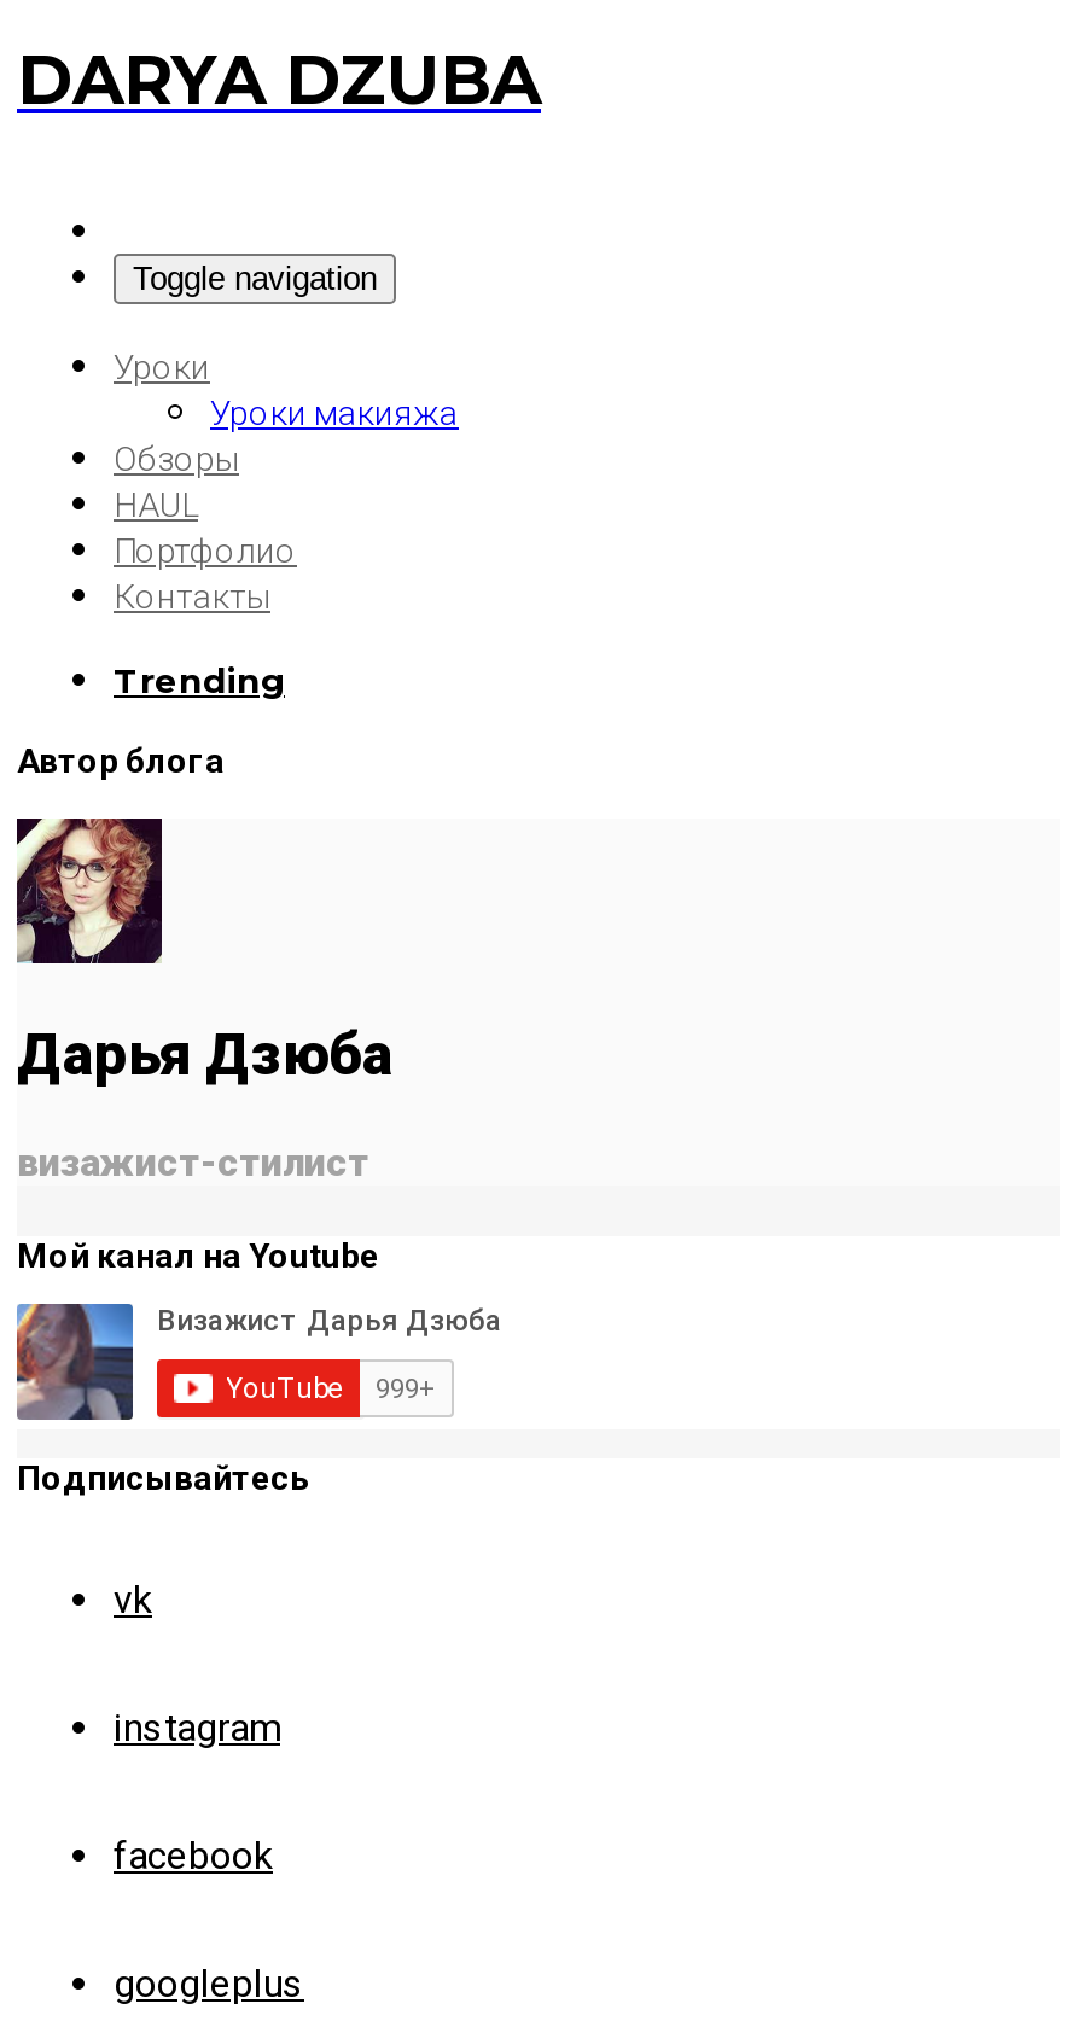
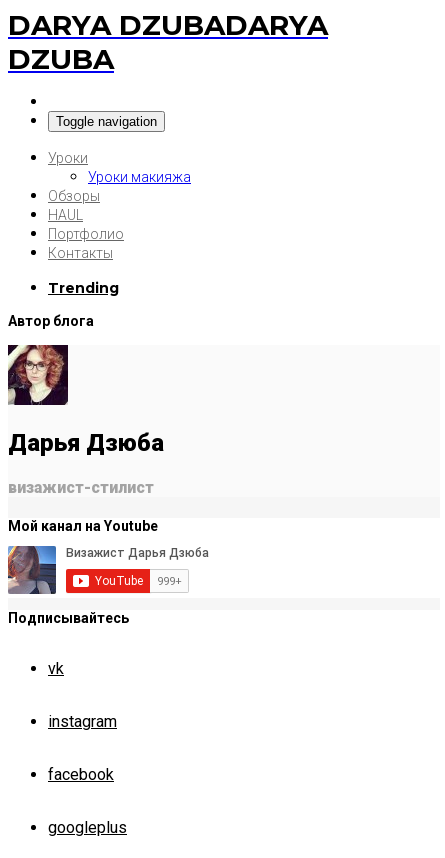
[17,39,541,121] DARYA DZUBA -> [8,8,328,76] DARYA DZUBADARYA | DZUBA

